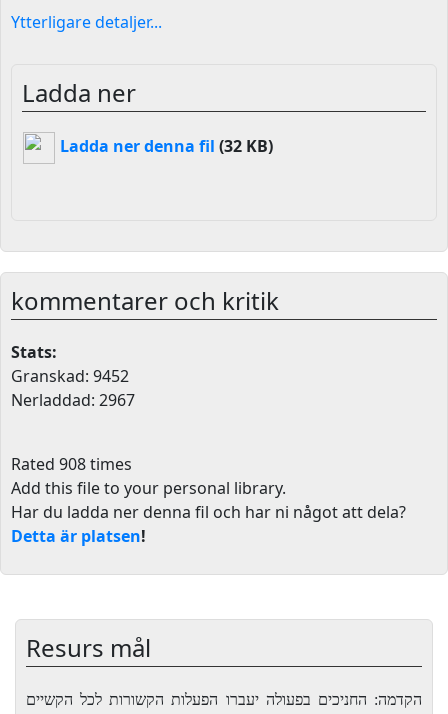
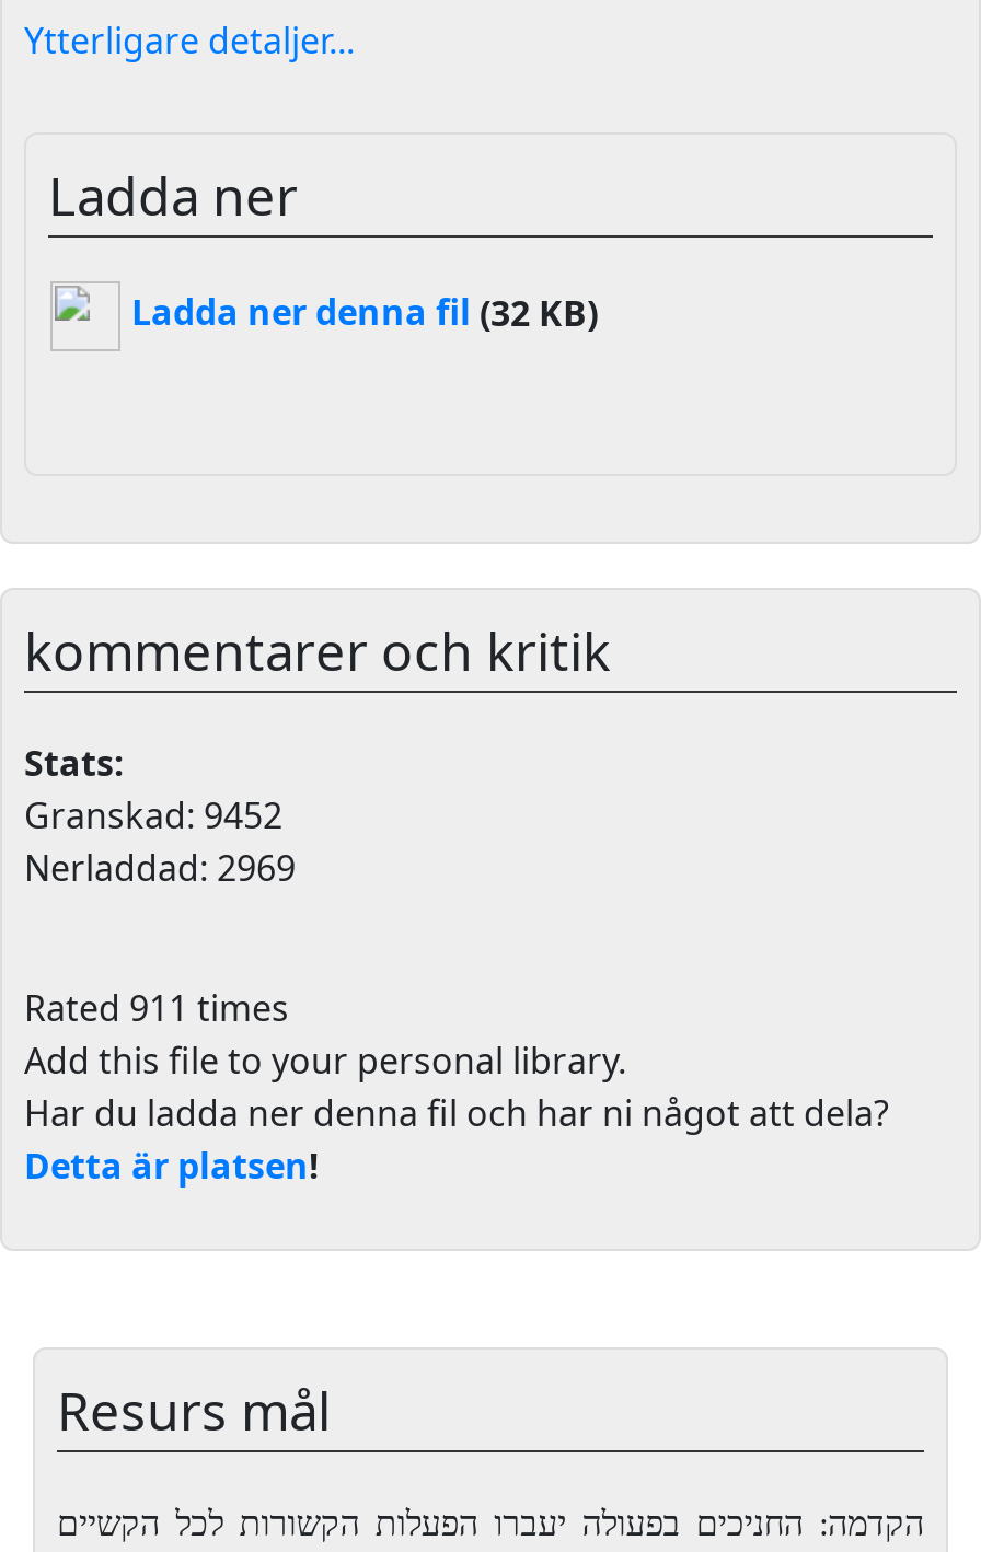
[11,389,135,411] Nerladdad: 2967 -> [24,844,296,892] Nerladdad: 2969
[11,453,132,475] Rated 908 times -> [24,984,289,1032] Rated 911 times

